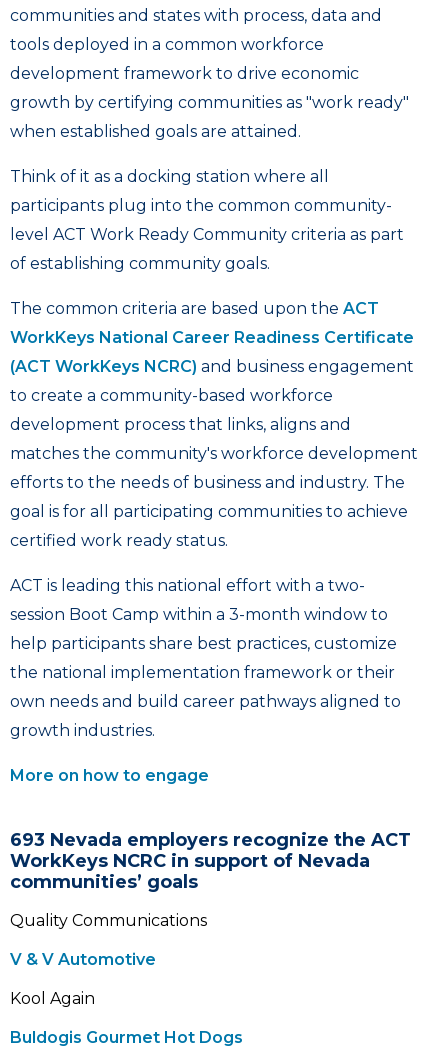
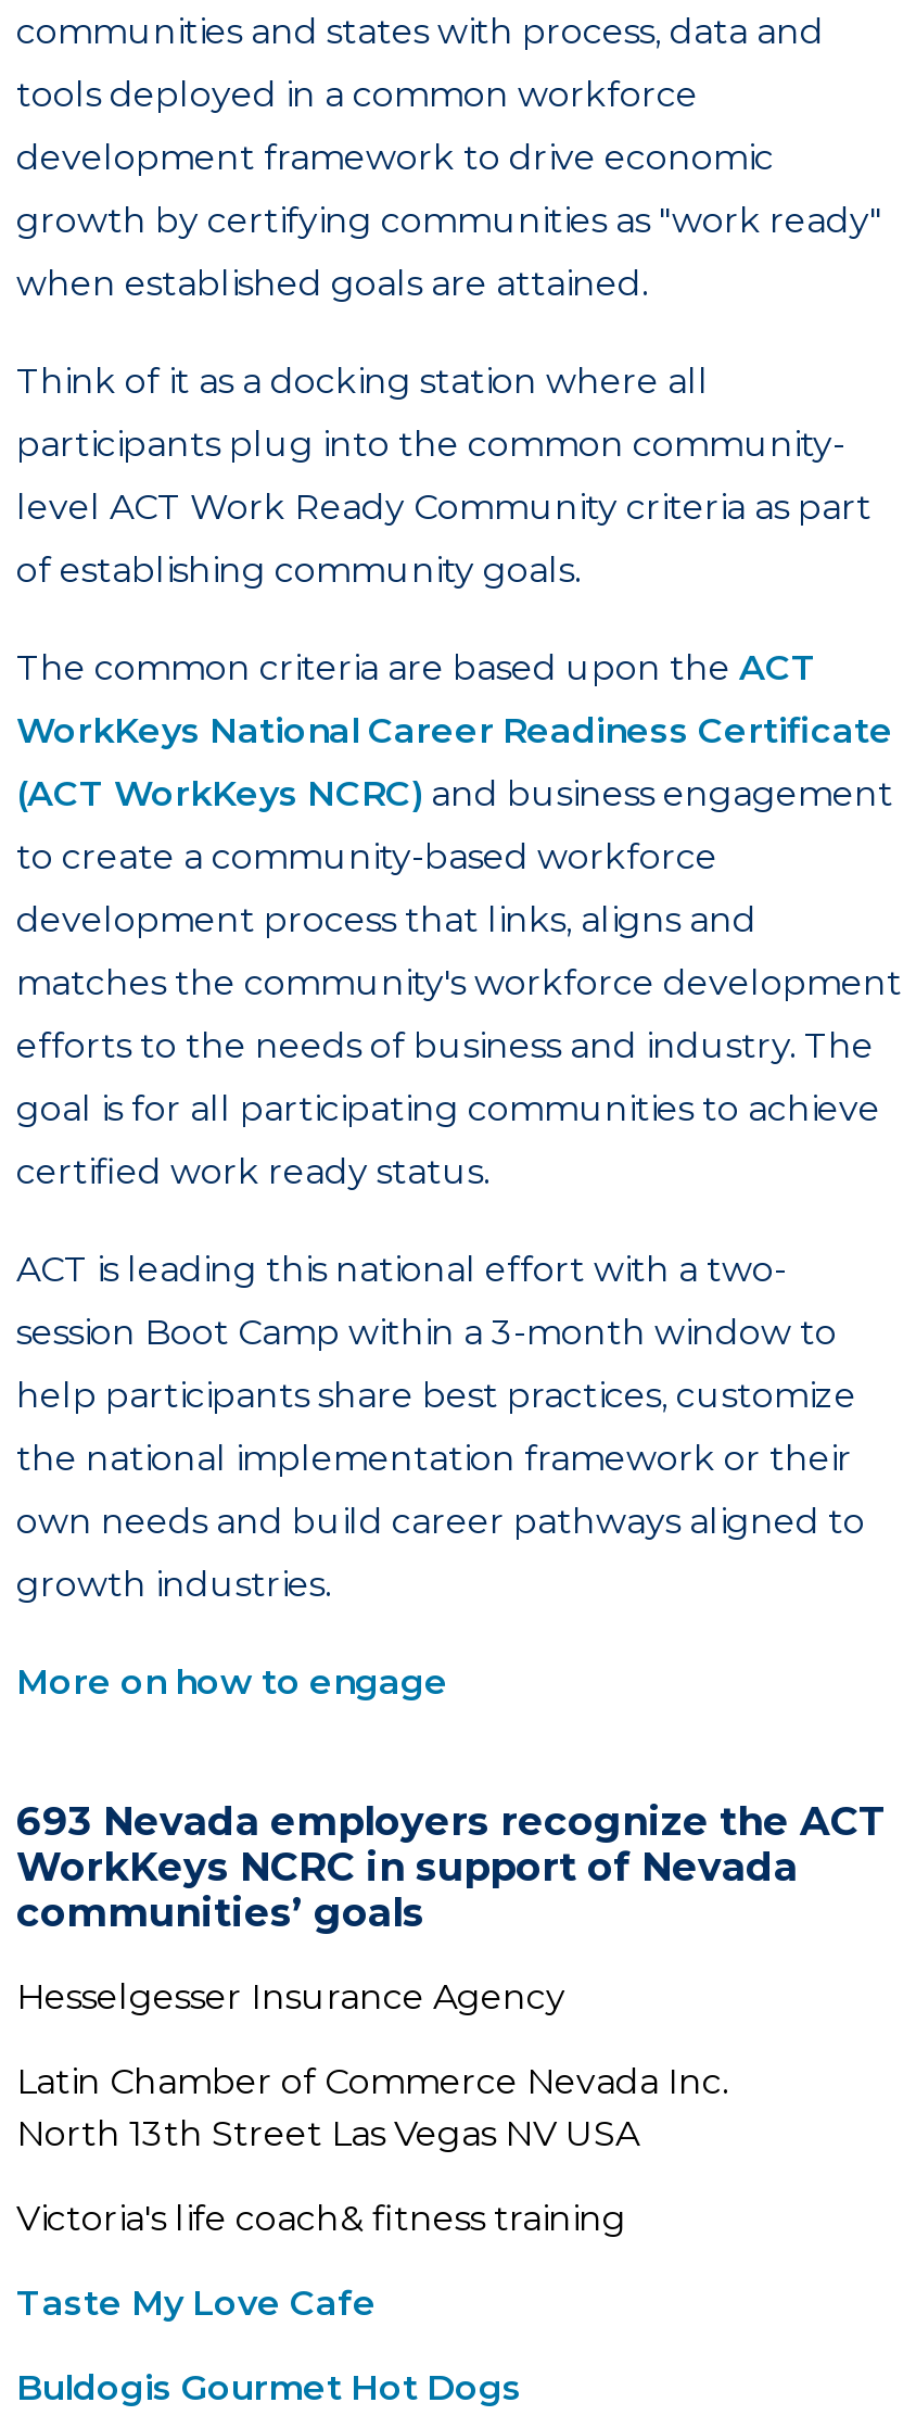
[10,911,207,1008] Quality Communications | V & V Automotive | Kool Again -> [16,1976,728,2324] Hesselgesser Insurance Agency | Latin Chamber of Commerce Nevada Inc. | North 13th Street Las Vegas NV USA | Victoria's life coach& fitness training | Taste My Love Cafe

